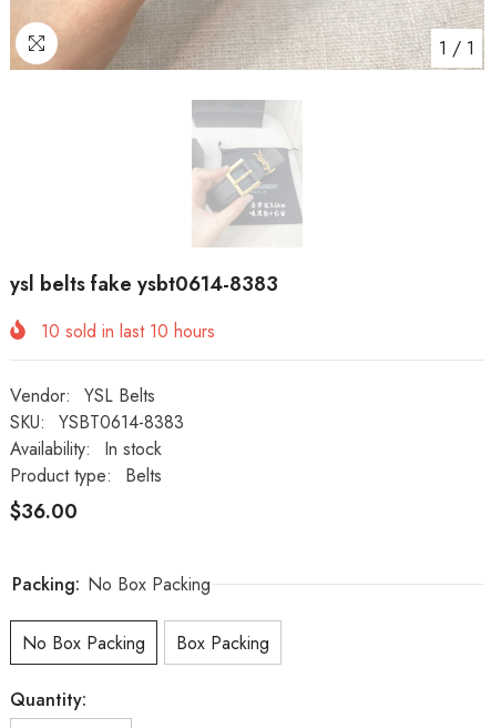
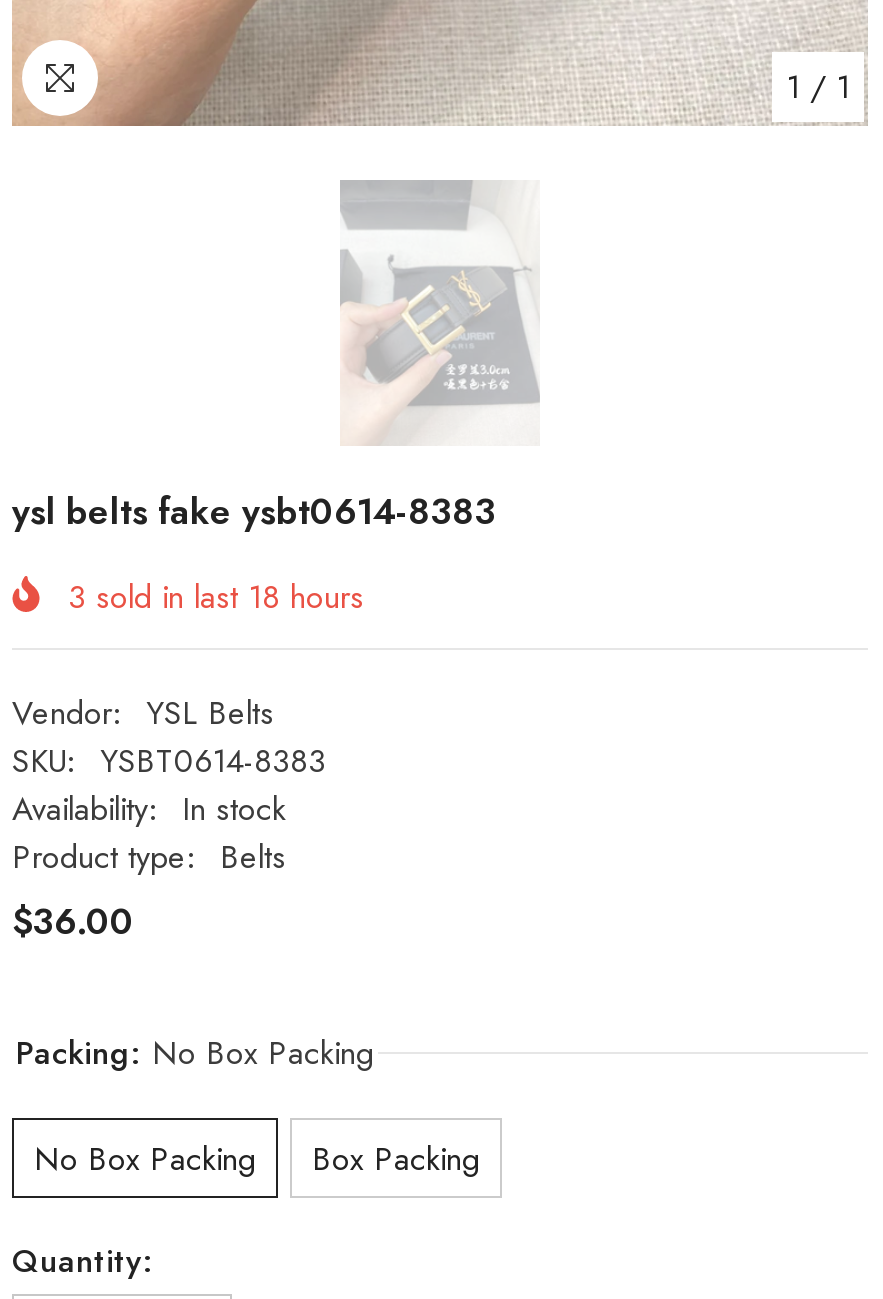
[41,318,215,344] 10 sold in last 10 hours -> [68,574,364,620] 3 sold in last 18 hours

